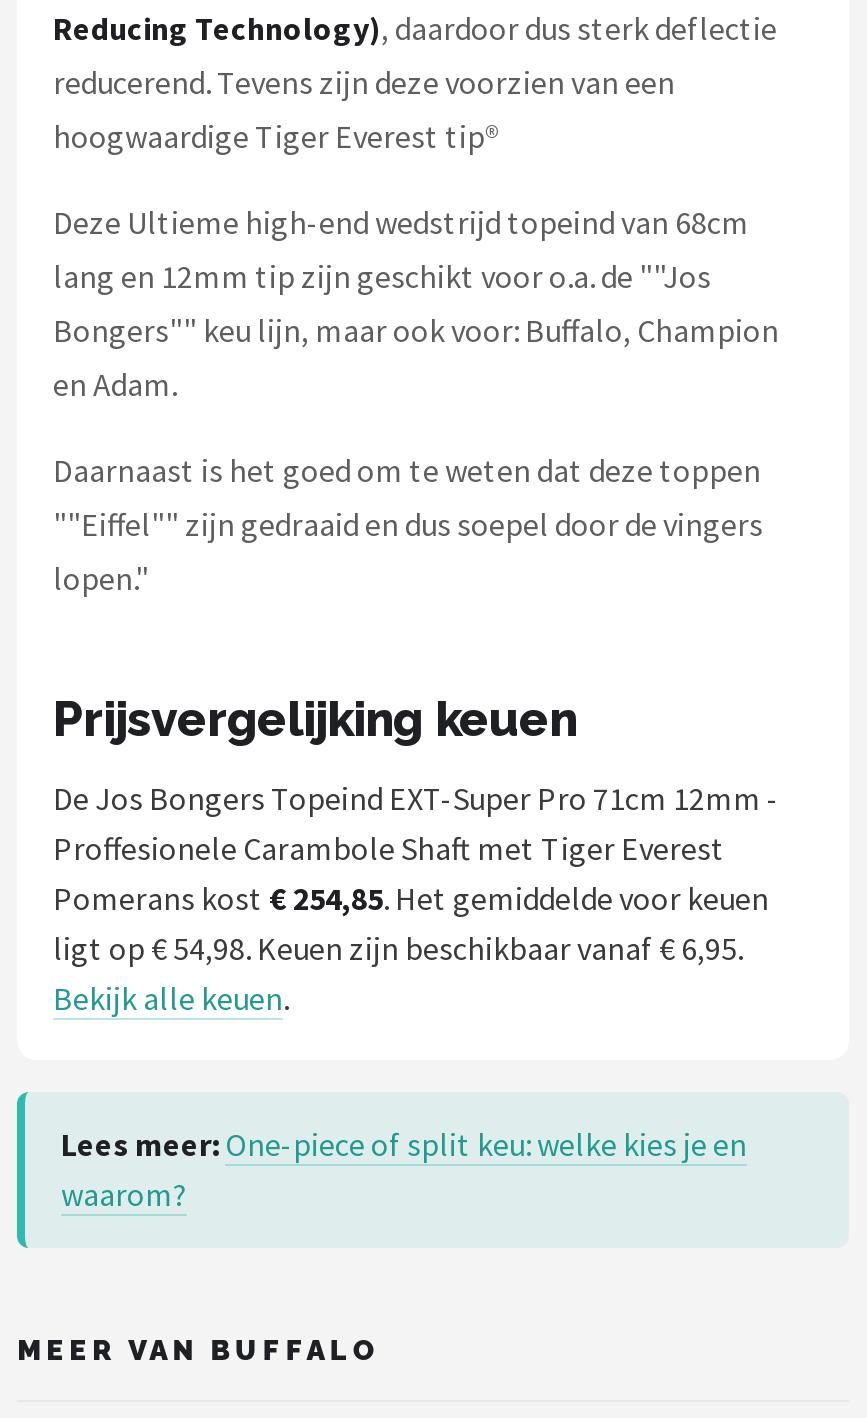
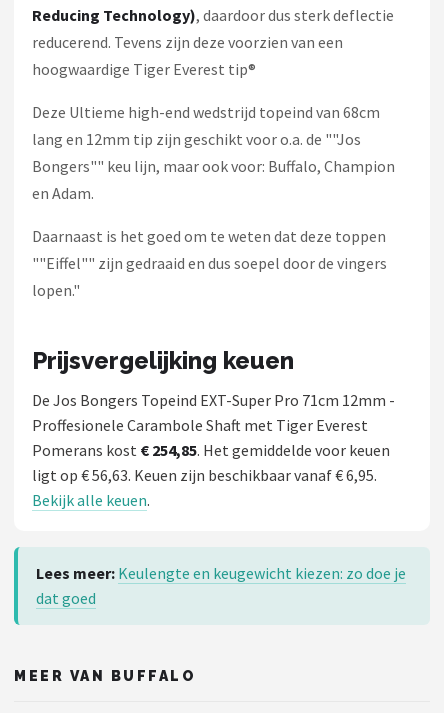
[53,929,743,969] ligt op € 54,98. Keuen zijn beschikbaar vanaf € 6,95. -> [32,465,377,485] ligt op € 56,63. Keuen zijn beschikbaar vanaf € 6,95.
[61,1125,747,1215] Lees meer: One-piece of split keu: welke kies je en | waarom? -> [36,563,406,608] Lees meer: Keulengte en keugewicht kiezen: zo doe je | dat goed

